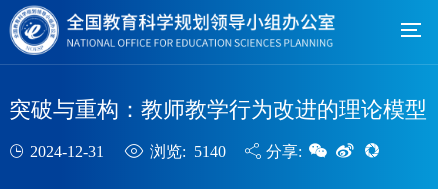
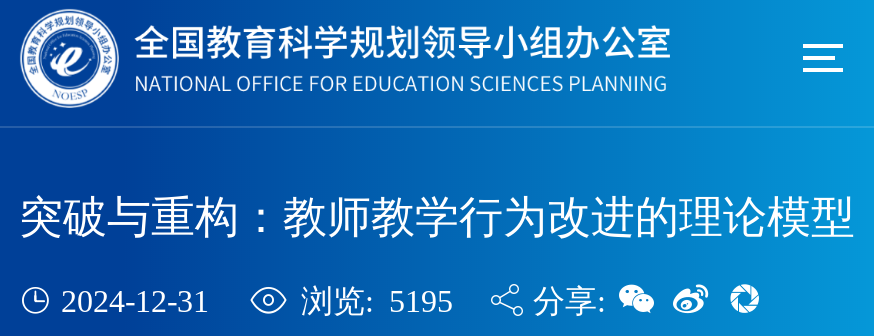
[150,143,230,160] 浏览: 5140 -> [301,284,461,318] 浏览: 5195

